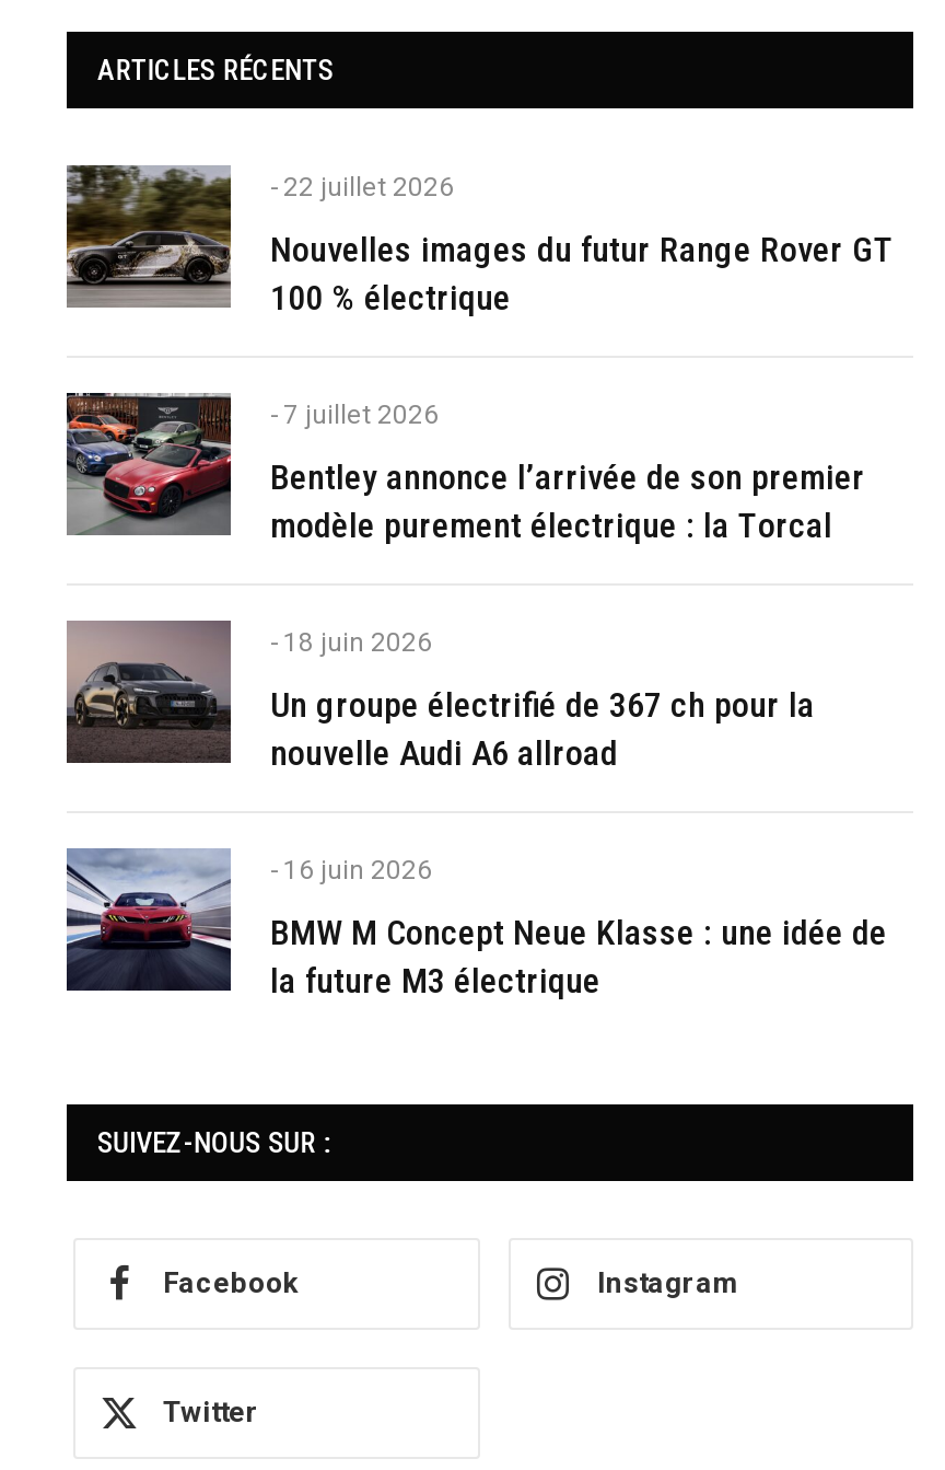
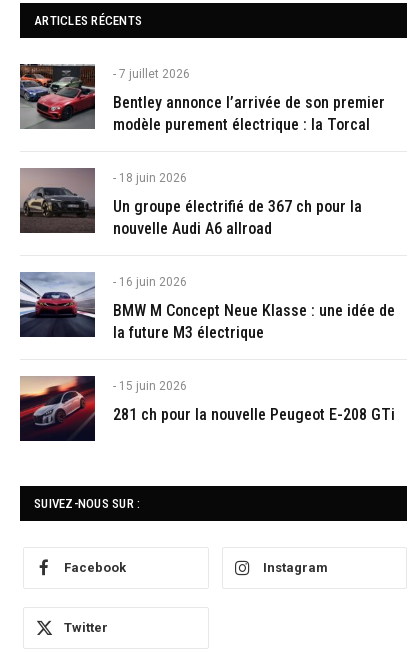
[67,165,896,319] [image] | 22 juillet 2026 | Nouvelles images du futur Range Rover GT | 100 % électrique -> none
moved [62,389,887,1002] -> [18,62,395,342]: [image] | 7 juillet 2026 | Bentley annonce l’arrivée de son premier | ... | BMW M Concept Neue Klasse : une idée de | la future M3 électrique
none -> [19,375,395,442] [image] | 15 juin 2026 | 281 ch pour la nouvelle Peugeot E-208 GTi

